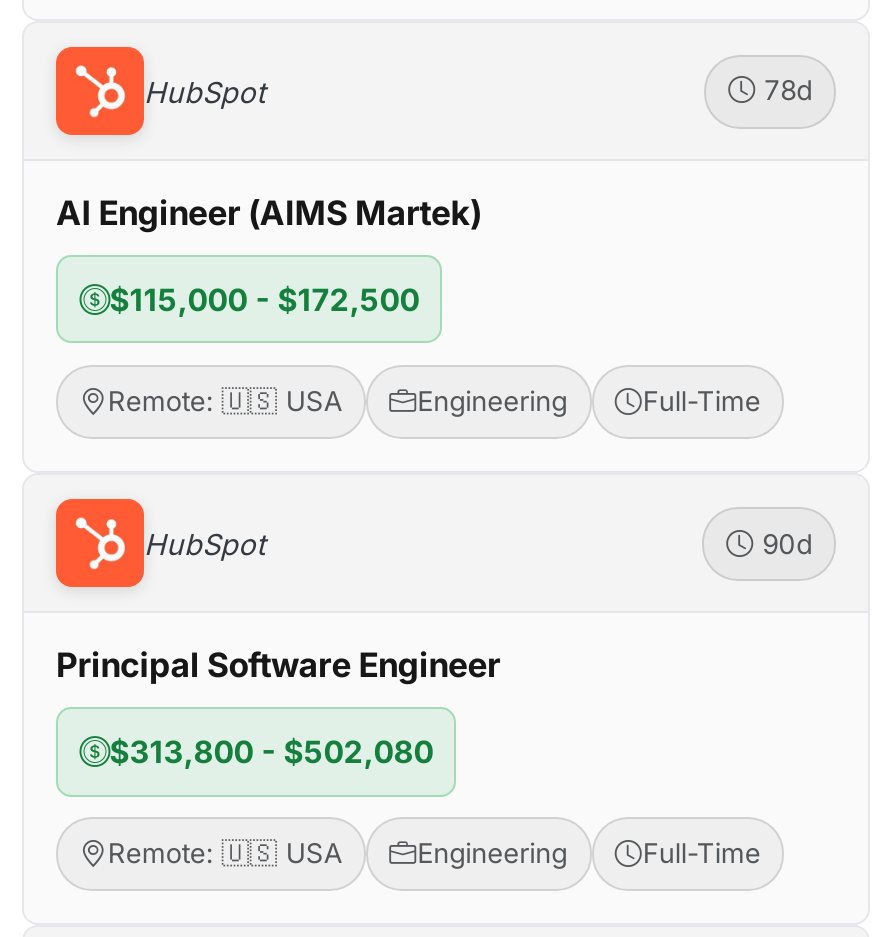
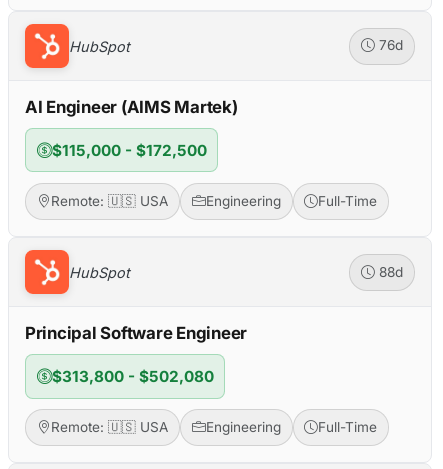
[756,75,812,107] 78d -> [375,38,403,54] 76d
[754,527,812,559] 90d -> [375,264,403,280] 88d

